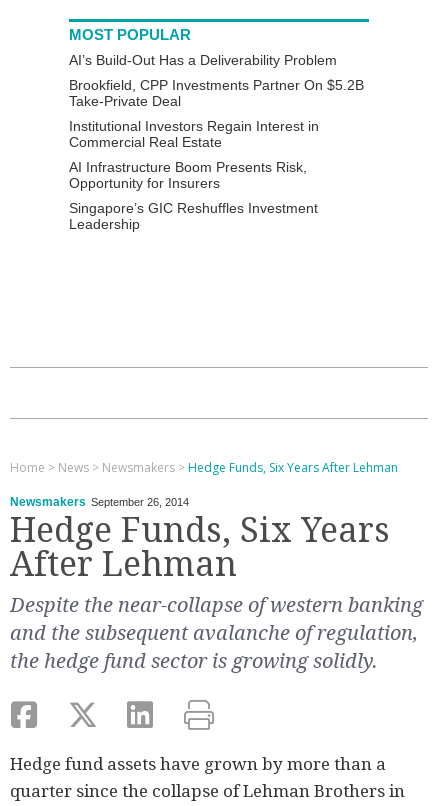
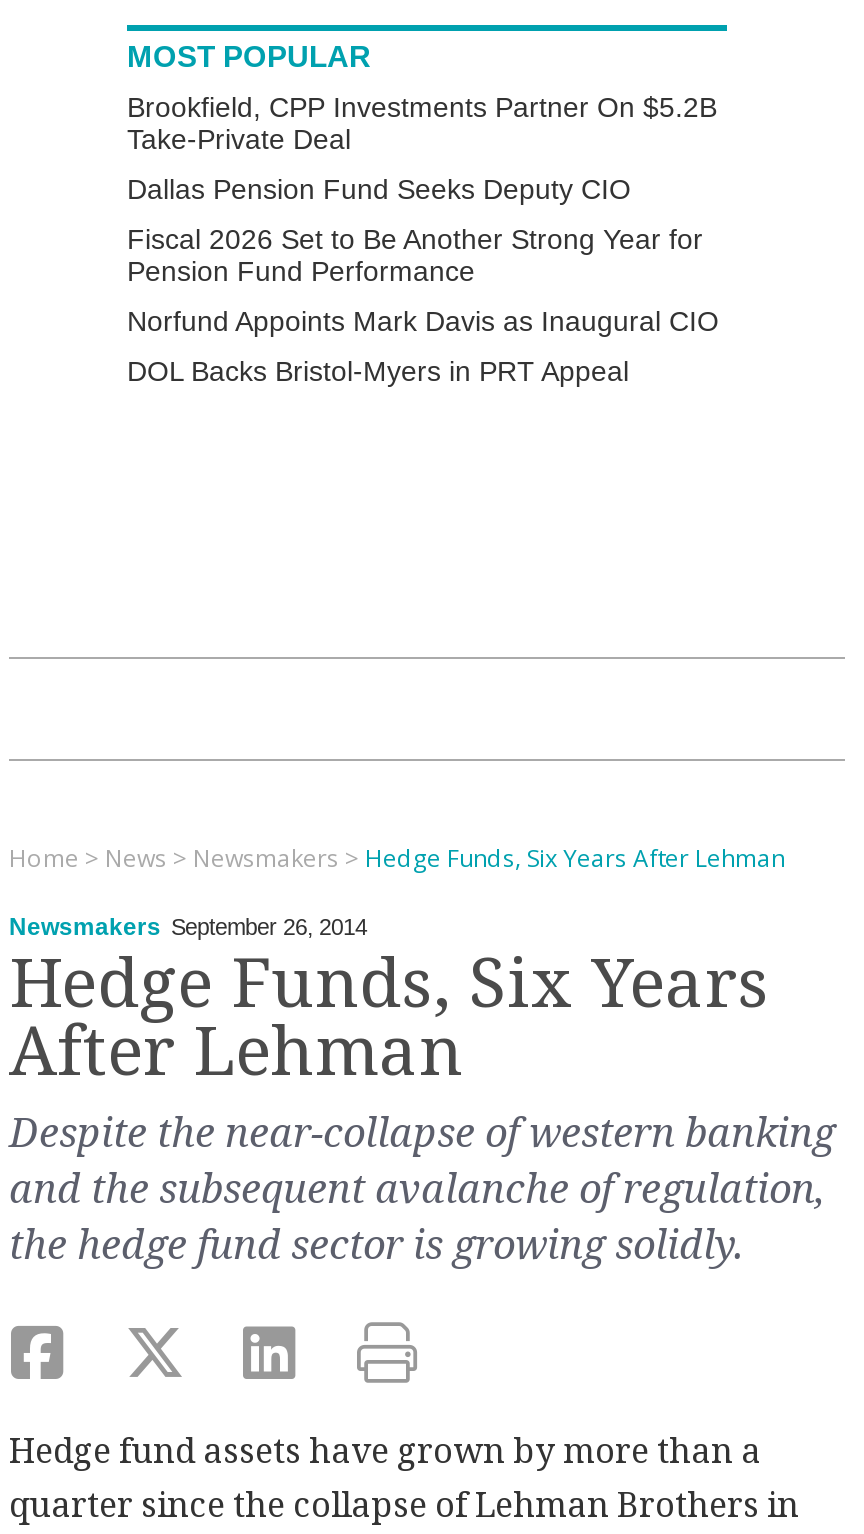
[69,52,337,68] AI’s Build-Out Has a Deliverability Problem -> none
[69,118,319,232] Institutional Investors Regain Interest in | Commercial Real Estate | AI Infrastructure Boom Presents Risk, | Opportunity for Insurers | Singapore’s GIC Reshuffles Investment | Leadership -> [127,173,719,387] Dallas Pension Fund Seeks Deputy CIO | Fiscal 2026 Set to Be Another Strong Year for | Pension Fund Performance | Norfund Appoints Mark Davis as Inaugural CIO | DOL Backs Bristol-Myers in PRT Appeal

